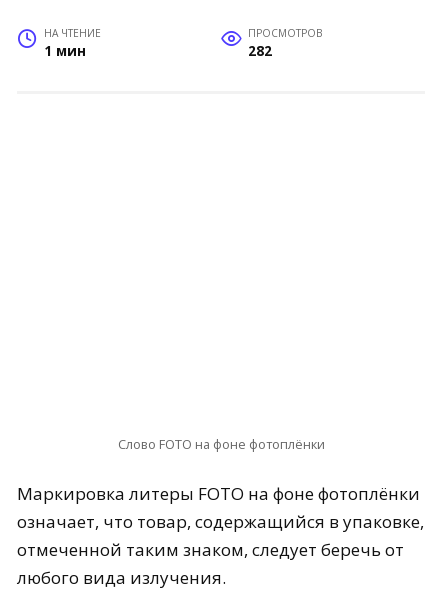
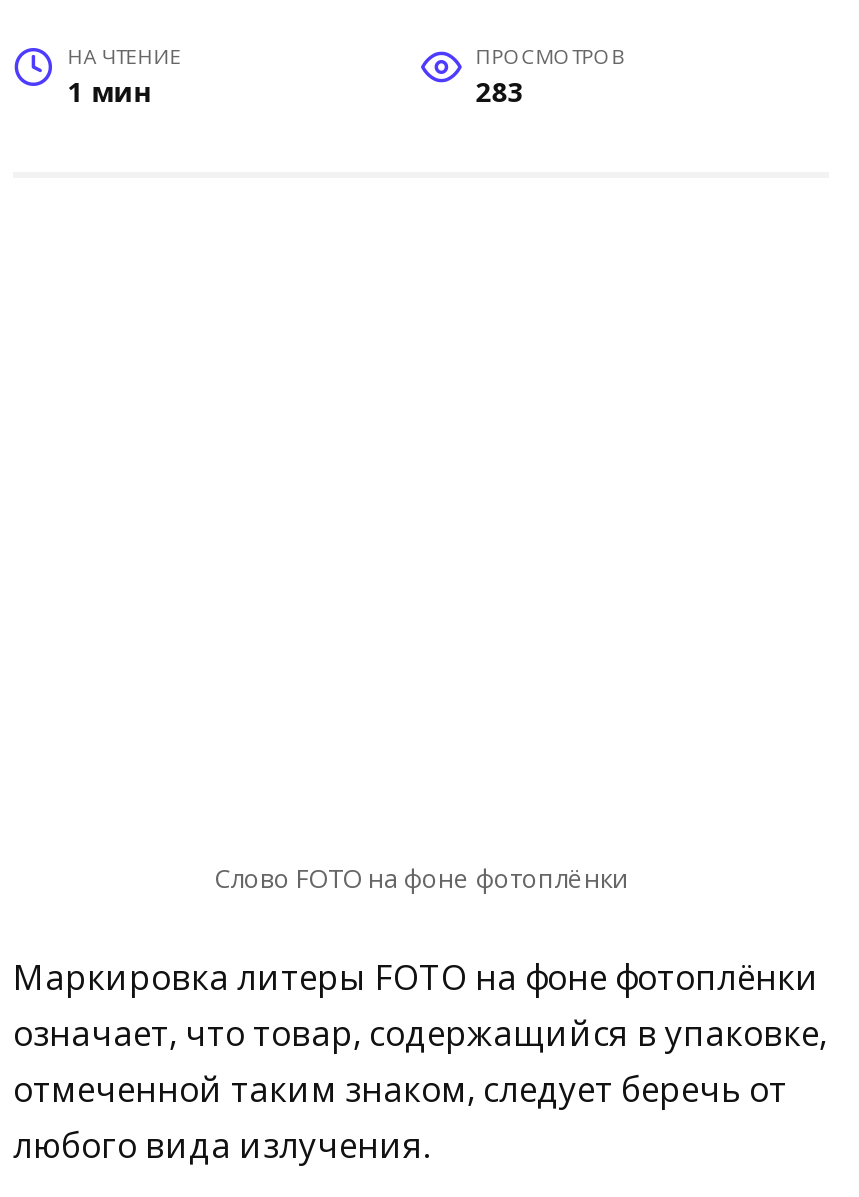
[248,40,272,59] 282 -> [475,71,523,109] 283

